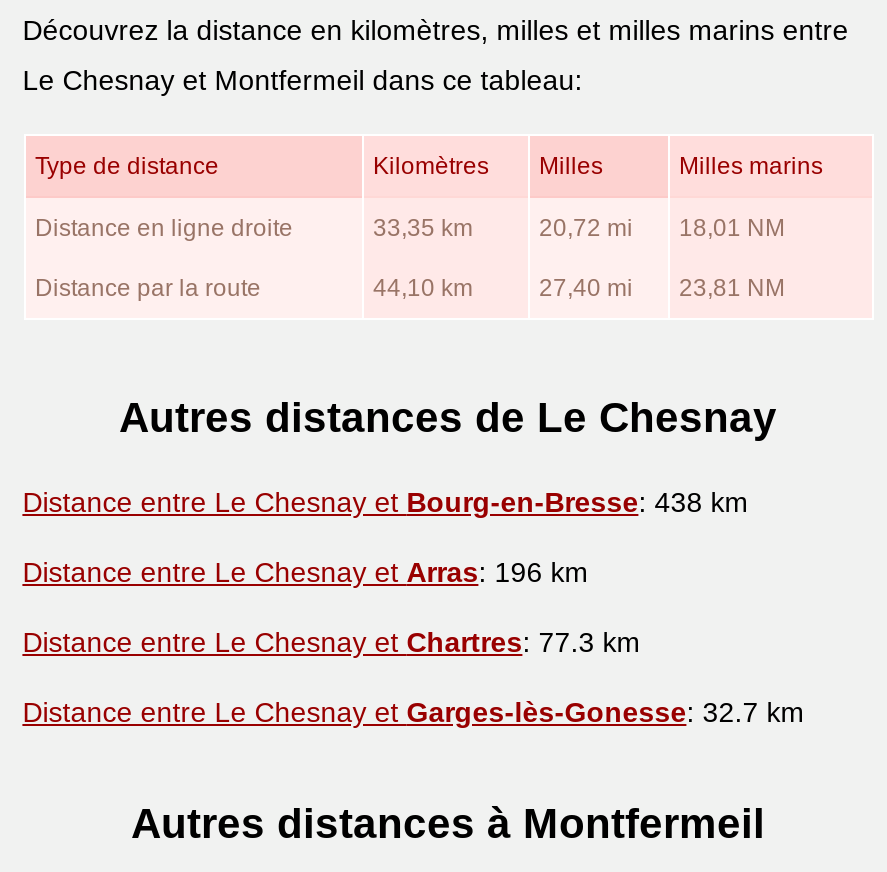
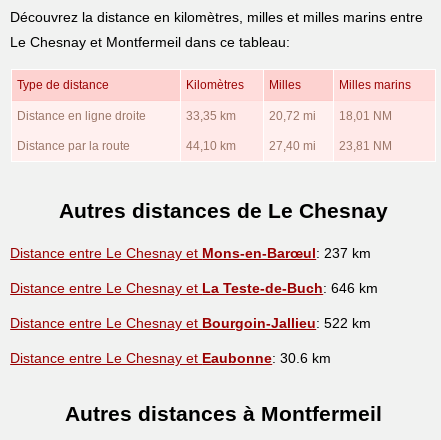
[22,485,748,517] Distance entre Le Chesnay et Bourg-en-Bresse: 438 km -> [10,245,371,261] Distance entre Le Chesnay et Mons-en-Barœul: 237 km
[22,555,588,587] Distance entre Le Chesnay et Arras: 196 km -> [10,280,378,296] Distance entre Le Chesnay et La Teste-de-Buch: 646 km
[22,625,640,657] Distance entre Le Chesnay et Chartres: 77.3 km -> [10,315,371,331] Distance entre Le Chesnay et Bourgoin-Jallieu: 522 km
[22,695,804,727] Distance entre Le Chesnay et Garges-lès-Gonesse: 32.7 km -> [10,350,331,366] Distance entre Le Chesnay et Eaubonne: 30.6 km

